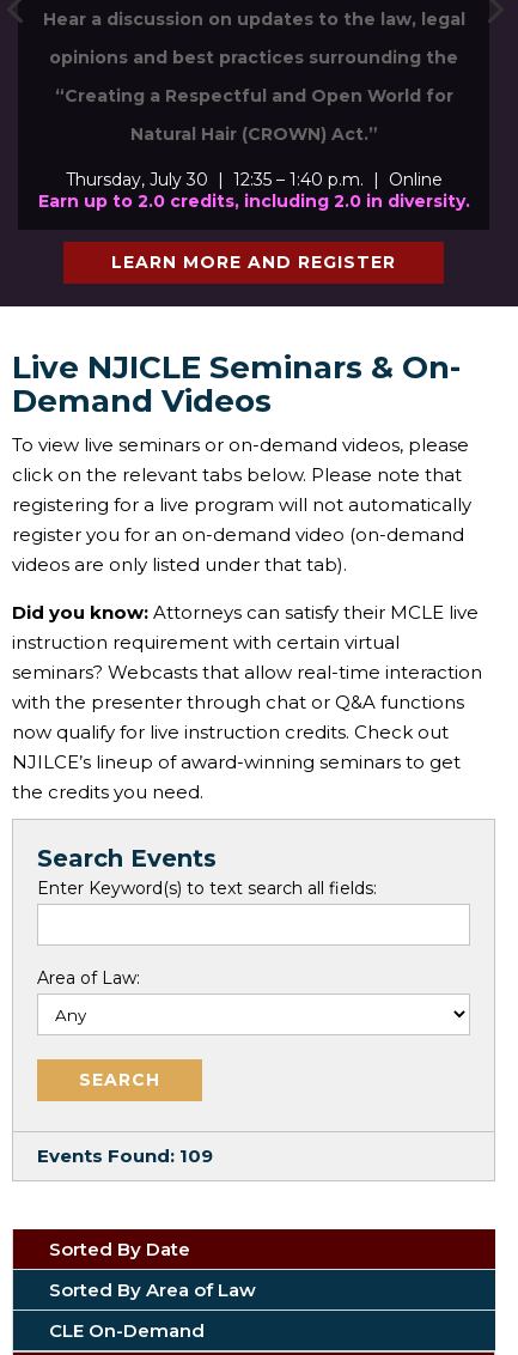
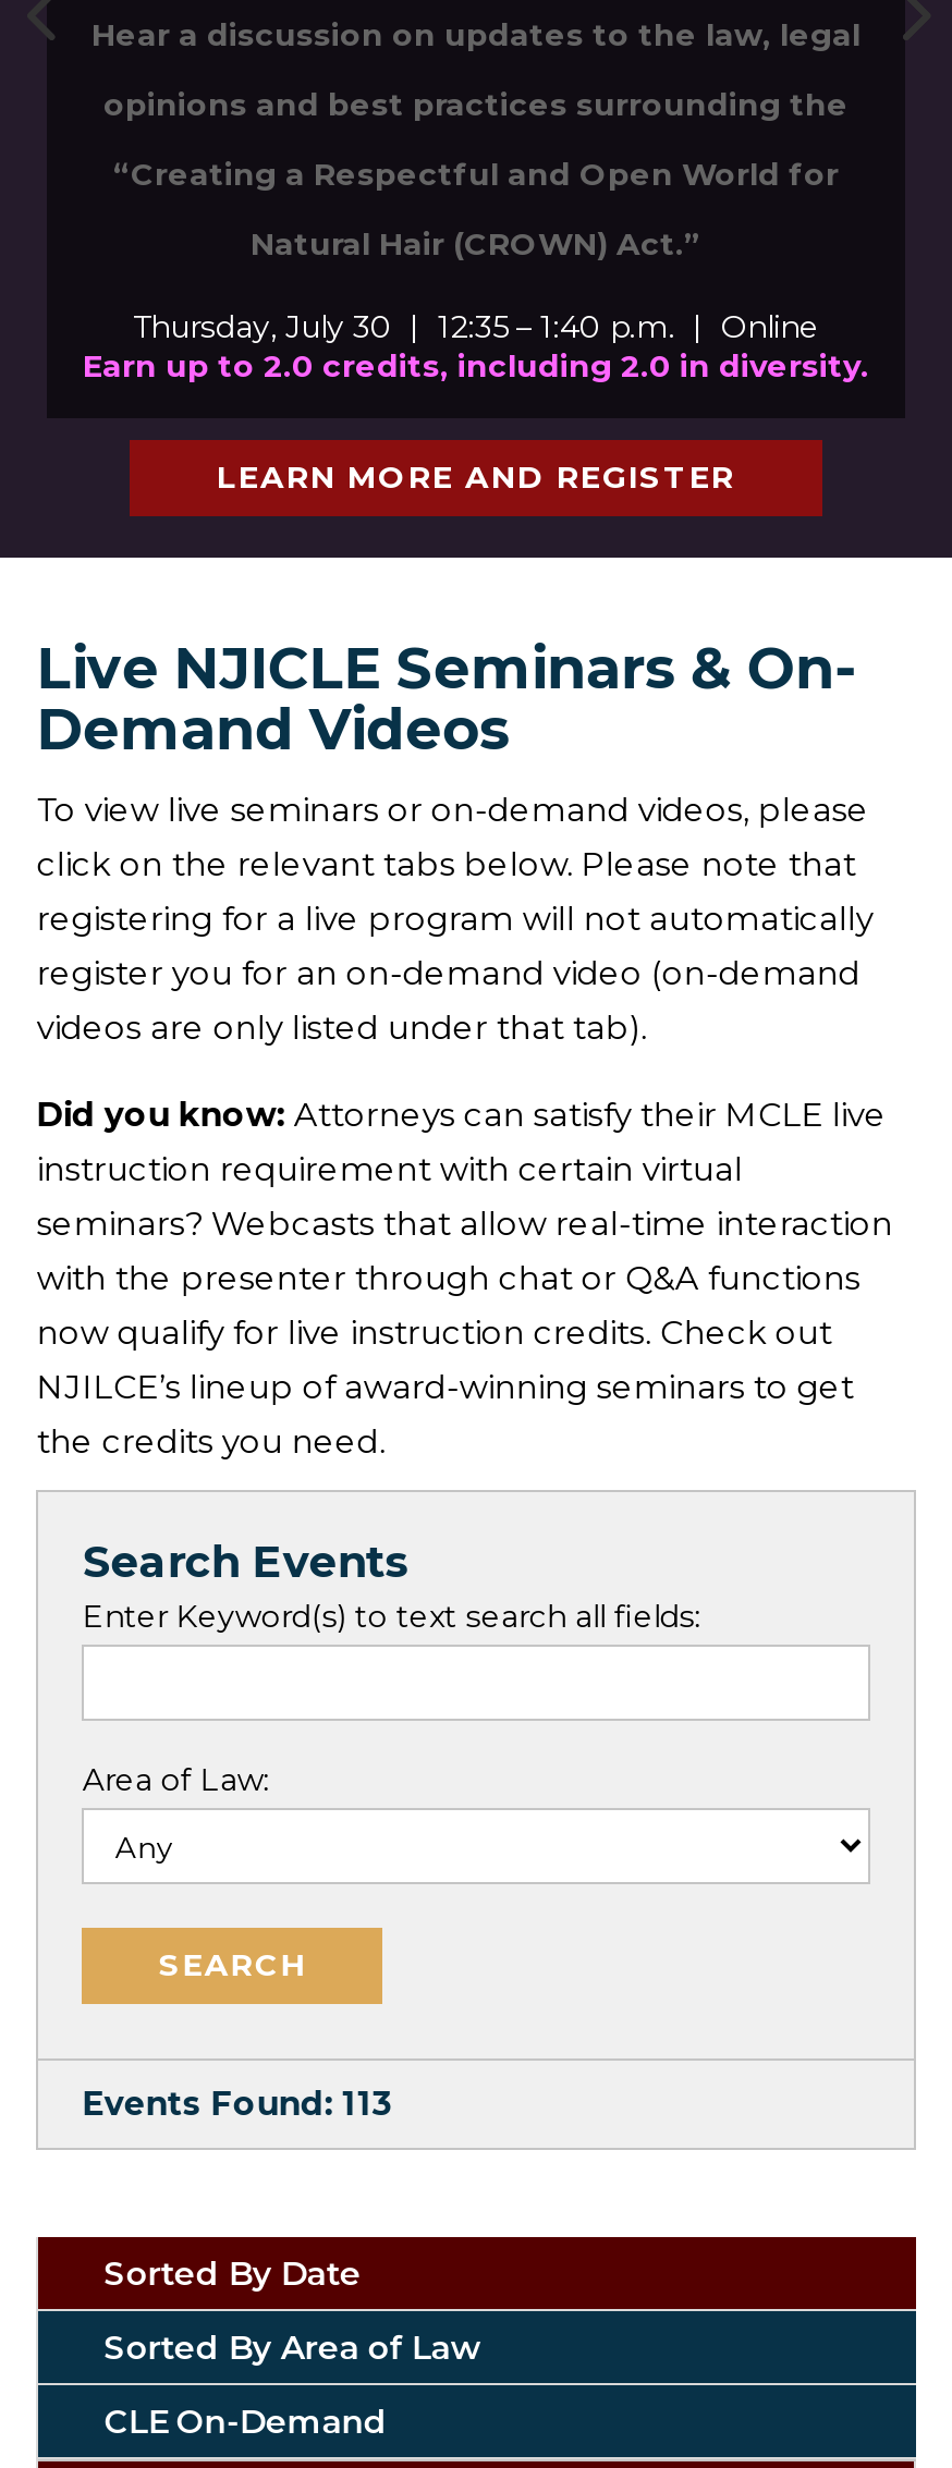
[38,1144,213,1167] Events Found: 109 -> [83,2083,394,2124] Events Found: 113

